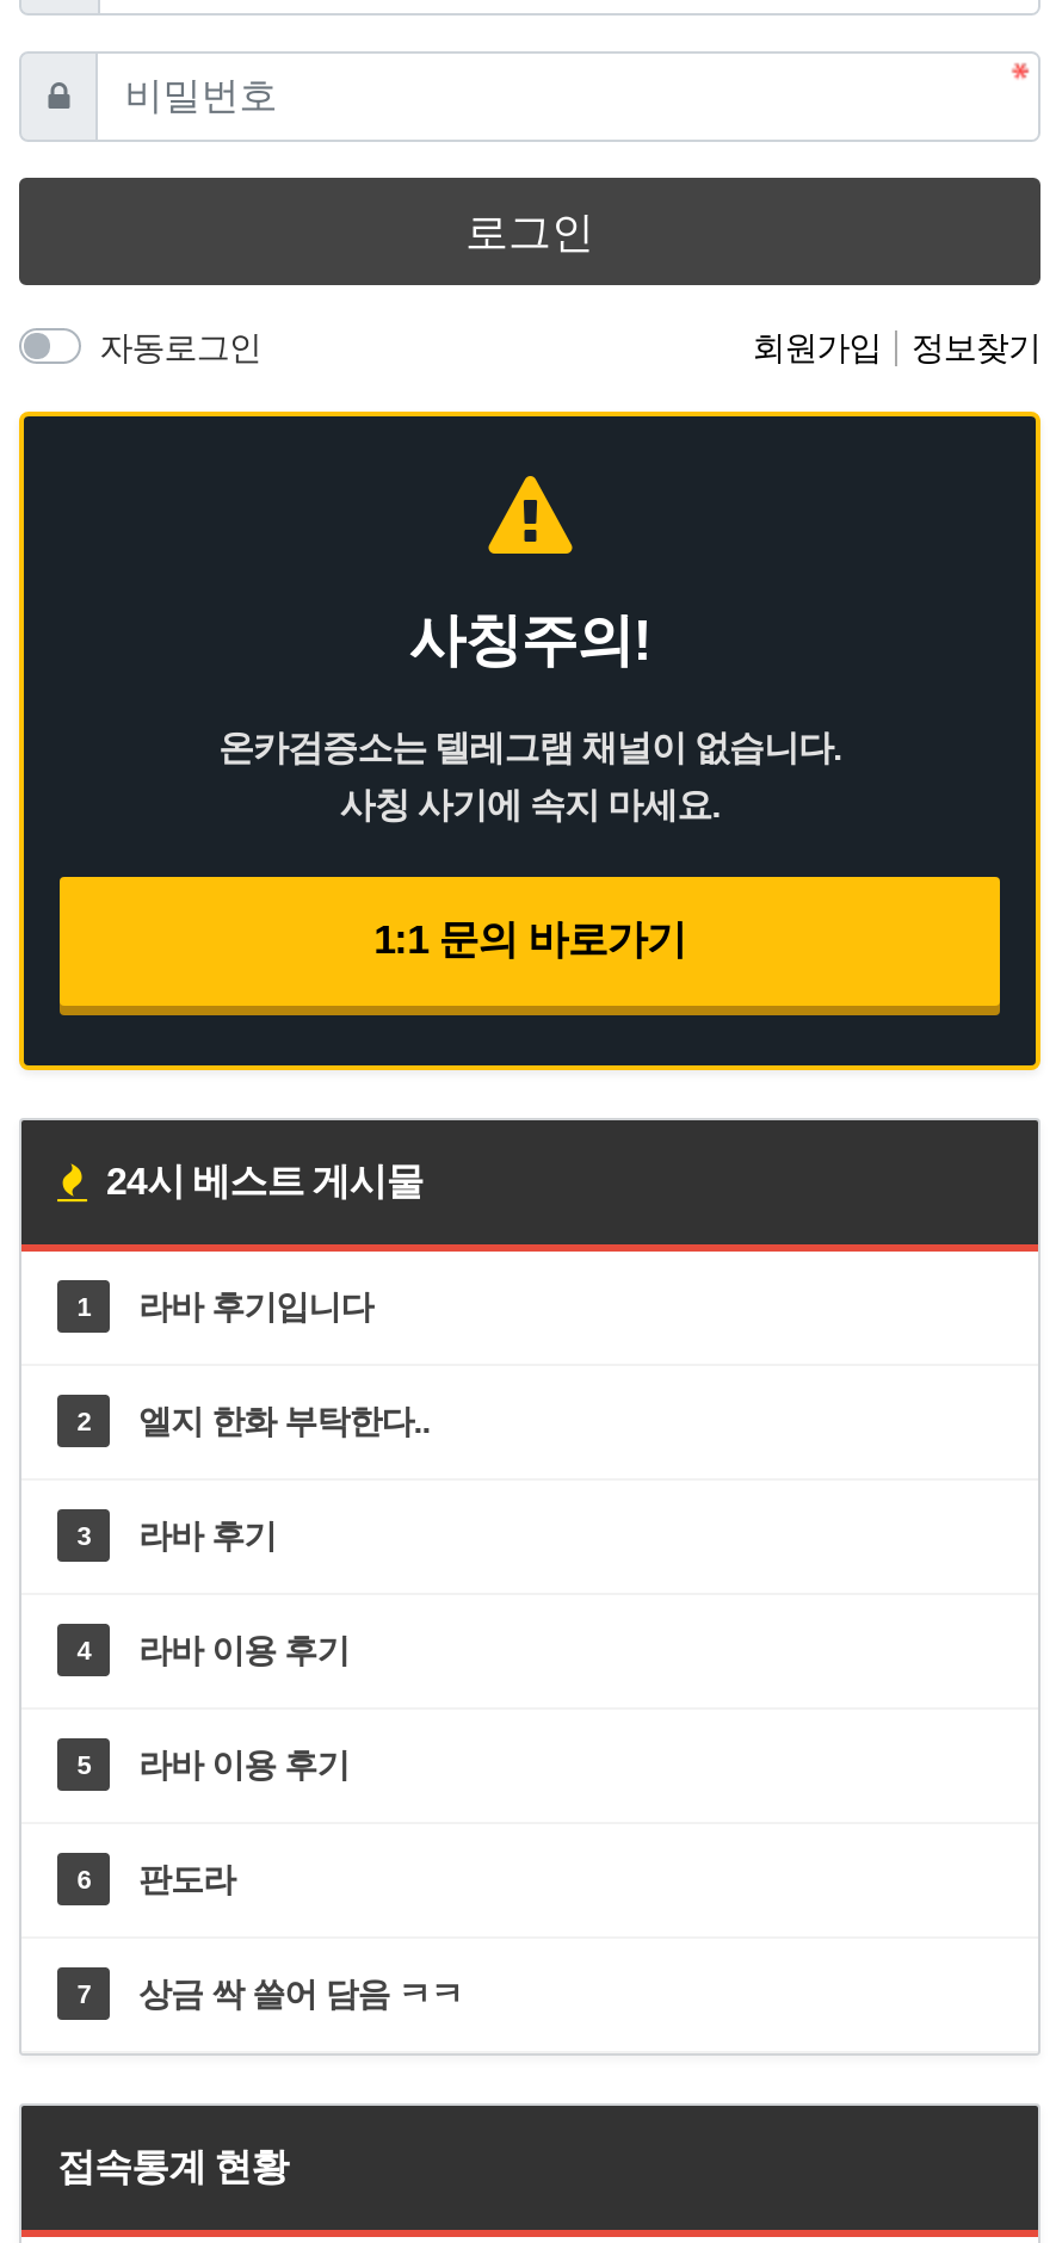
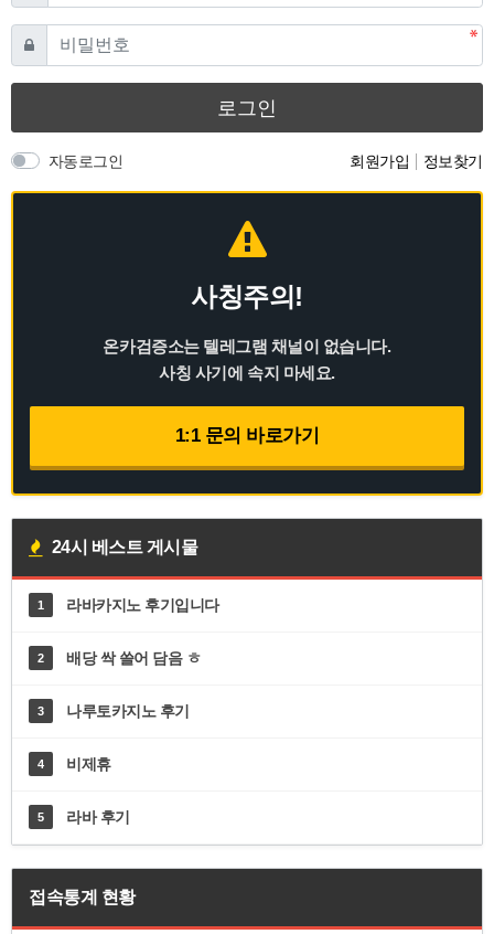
[138,1287,373,1325] 라바 후기입니다 -> [66,596,219,614] 라바카지노 후기입니다
[138,1401,430,1439] 엘지 한화 부탁한다.. -> [66,649,201,666] 배당 싹 쓸어 담음 ㅎ
none -> [66,702,189,719] 나루토카지노 후기
moved [138,1516,276,1554] -> [66,808,130,825]: 라바 후기
[138,1630,349,1668] 라바 이용 후기 -> [66,755,111,772] 비제휴
[77,1745,463,2012] 라바 이용 후기 | 6 | 판도라 | 7 | 상금 싹 쓸어 담음 ㅋㅋ -> none

